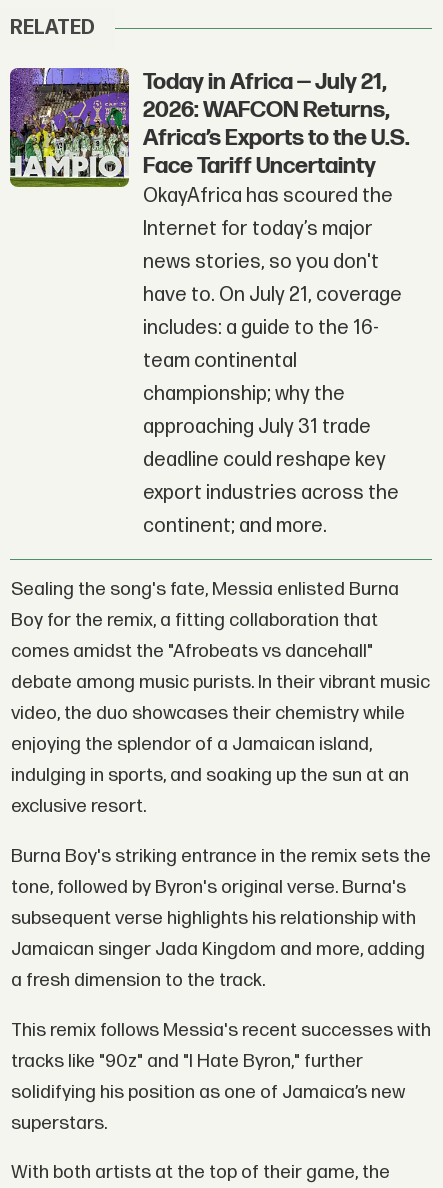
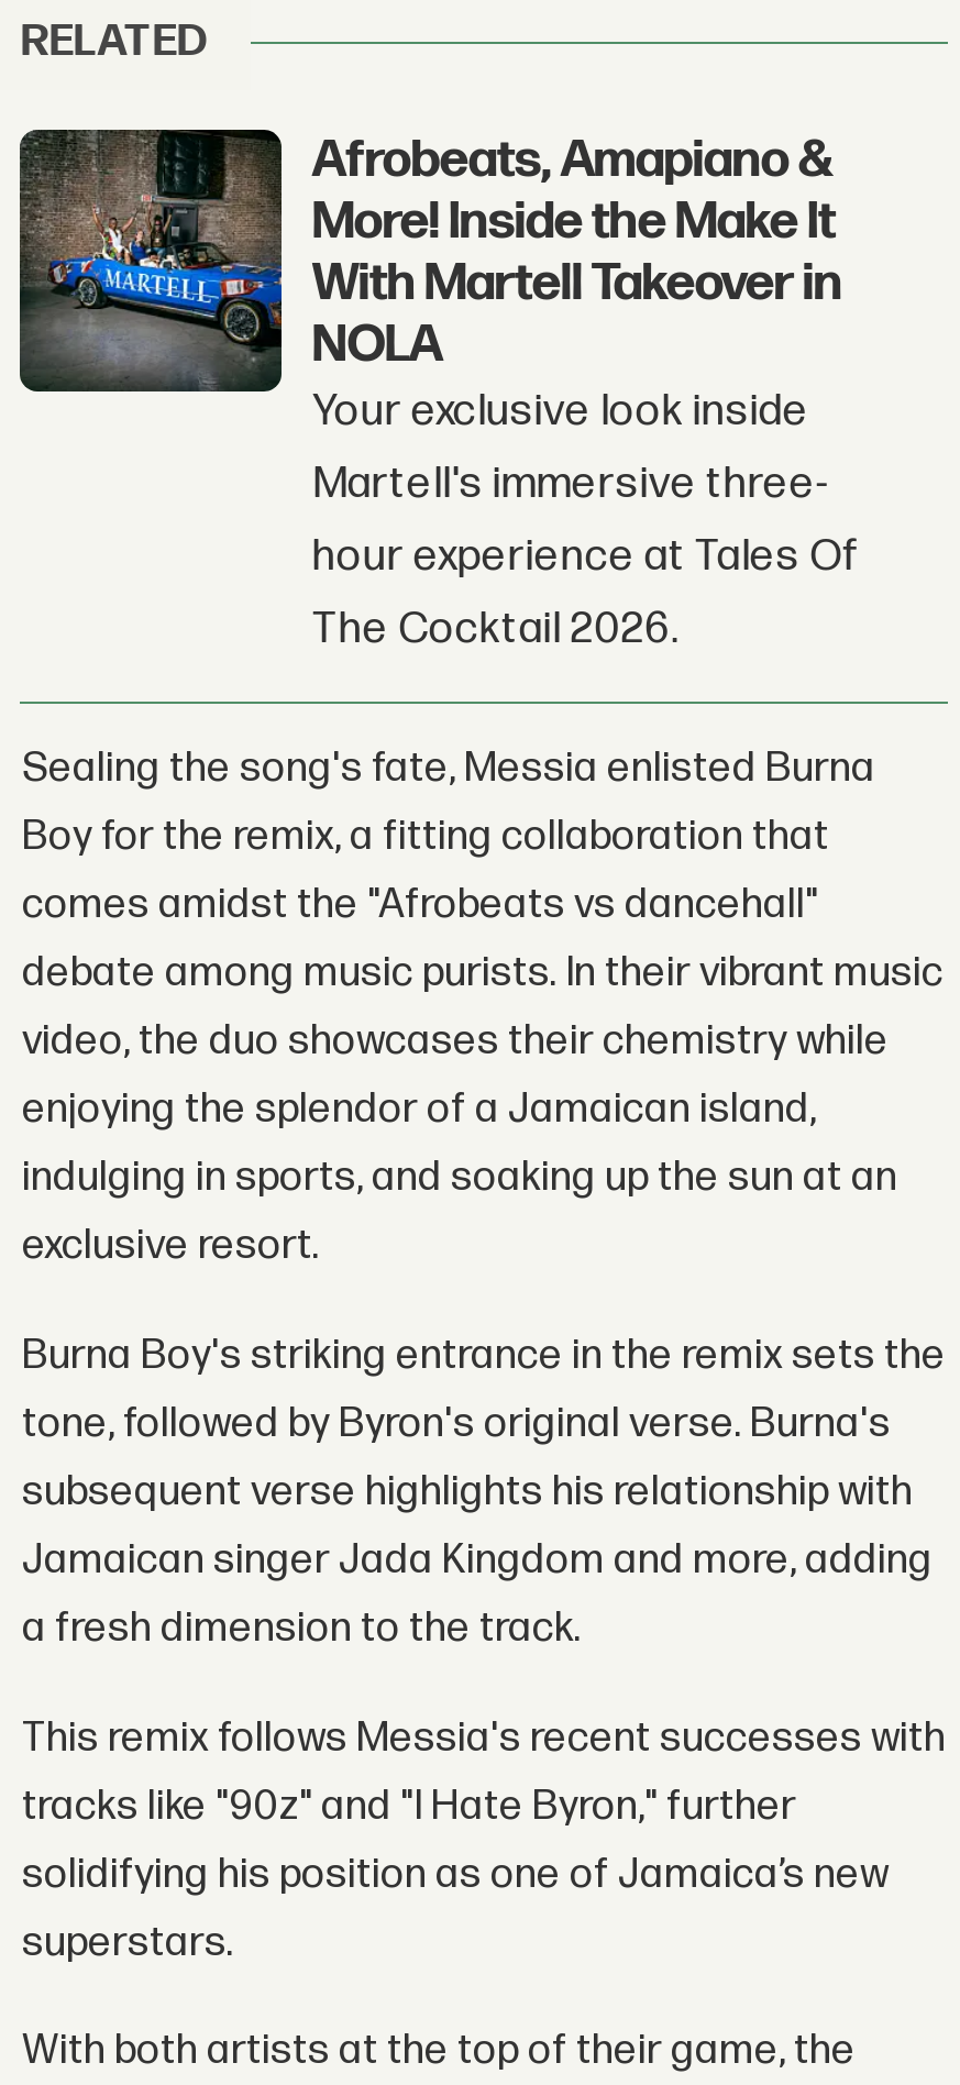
[9,67,410,538] [image] | Today in Africa — July 21, | 2026: WAFCON Returns, | Africa’s Exports to the U.S. | Face Tariff Uncertainty | OkayAfrica has scoured the | Internet for today’s major | news stories, so you don't | have to. On July 21, coverage | includes: a guide to the 16- | team continental | championship; why the | approaching July 31 trade | deadline could reshape key | export industries across the | continent; and more. -> [18,128,860,656] [image] | Afrobeats, Amapiano & | More! Inside the Make It | With Martell Takeover in | NOLA | Your exclusive look inside | Martell's immersive three- | hour experience at Tales Of | The Cocktail 2026.

